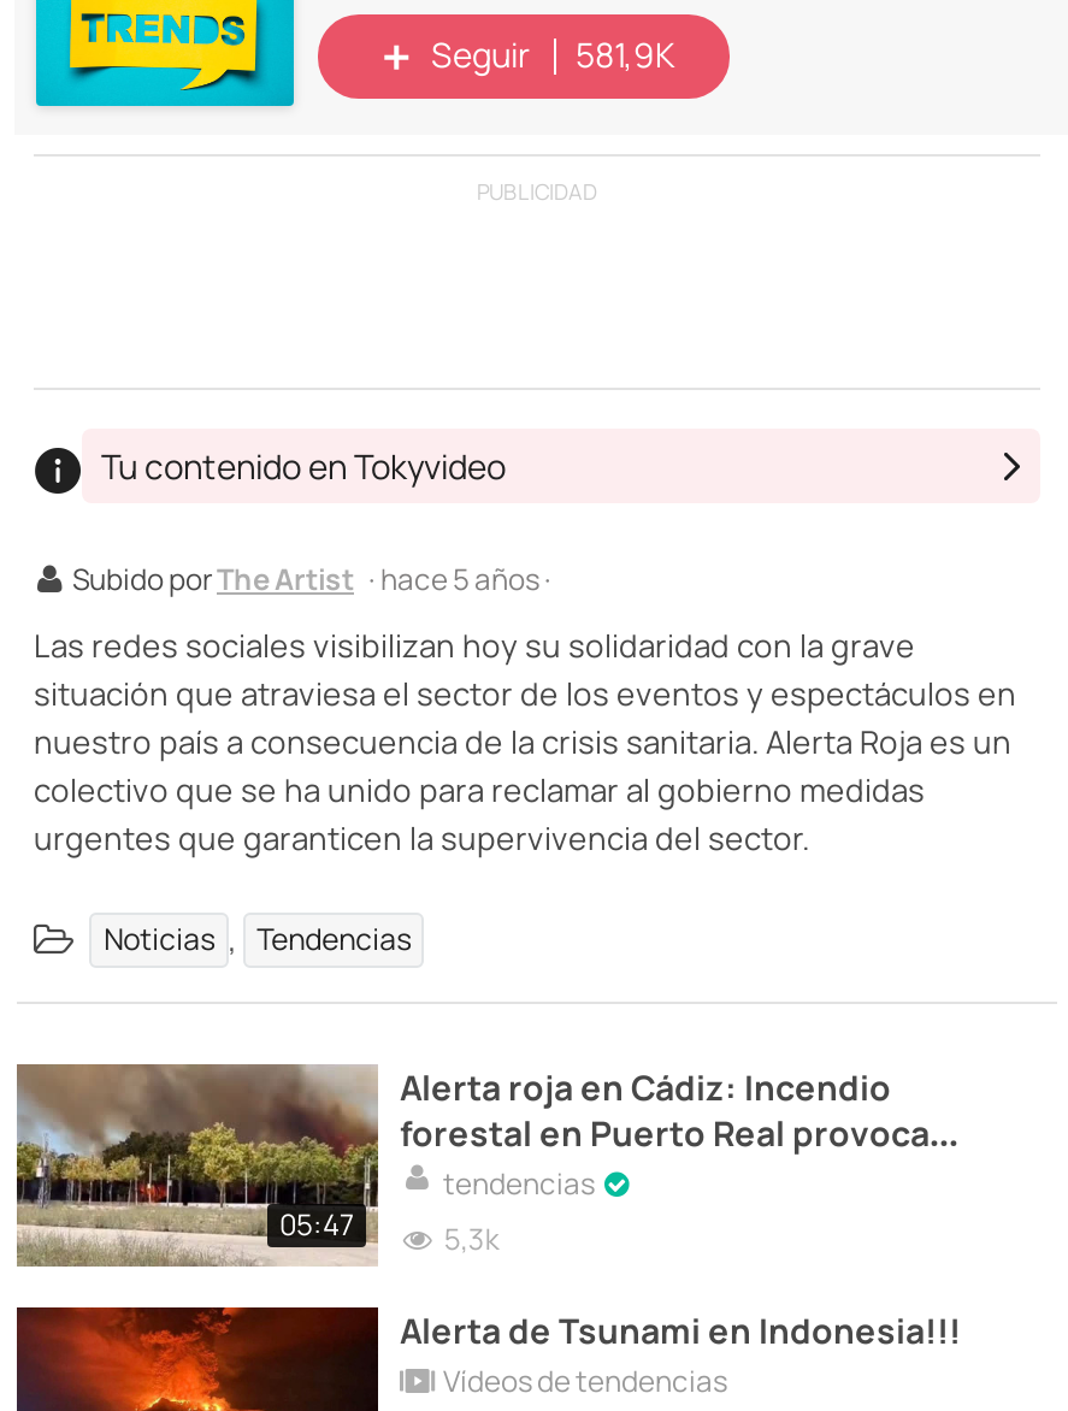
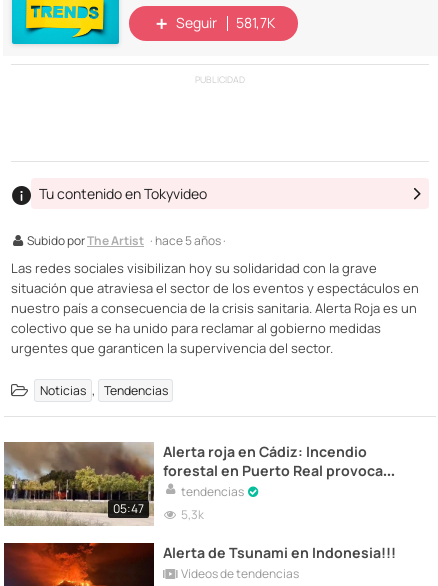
[431,33,674,78] Seguir 581,9K -> [176,13,275,32] Seguir 581,7K

